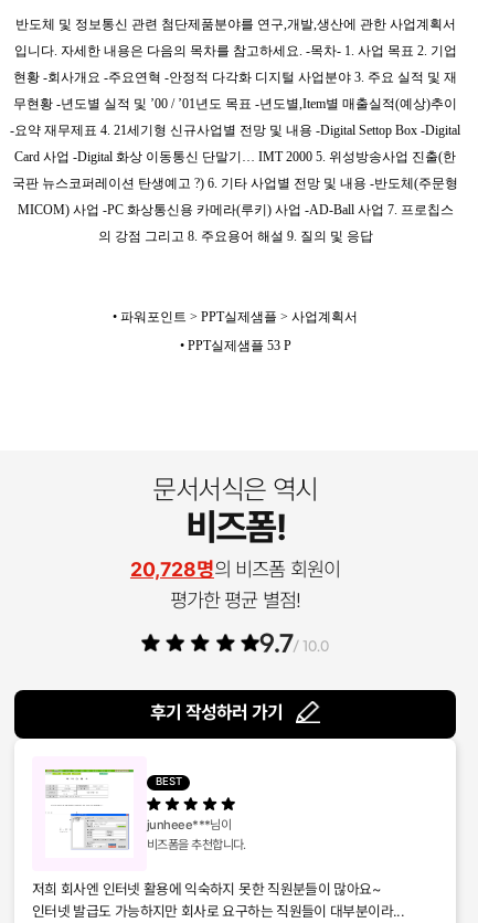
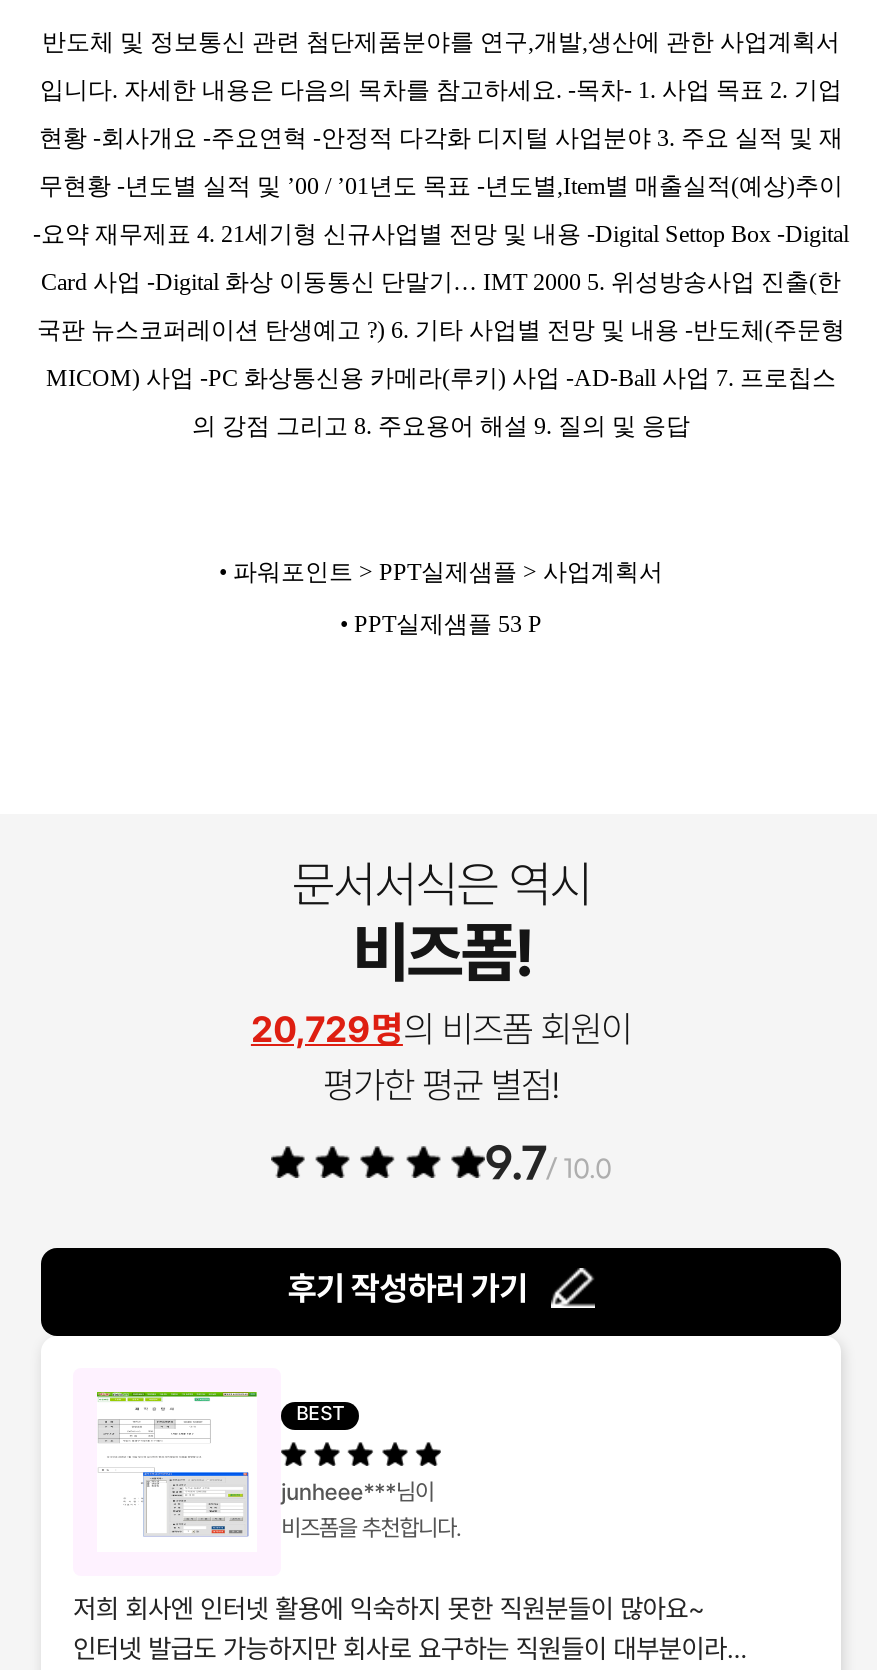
[130,557,340,581] 20,728명의 비즈폼 회원이 -> [251,1008,631,1050] 20,729명의 비즈폼 회원이

